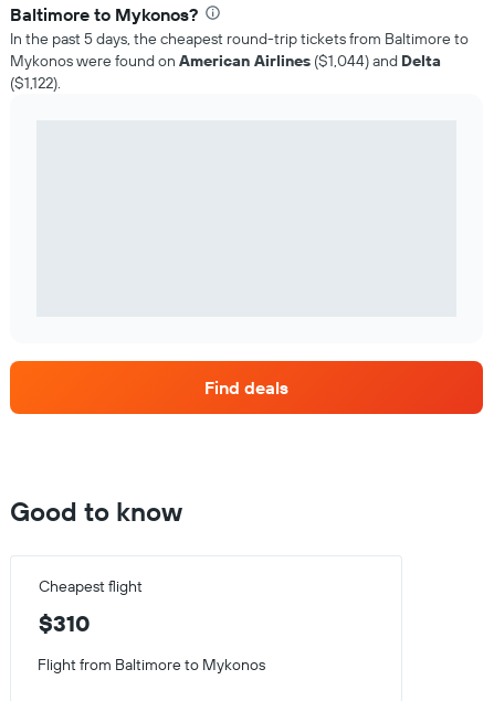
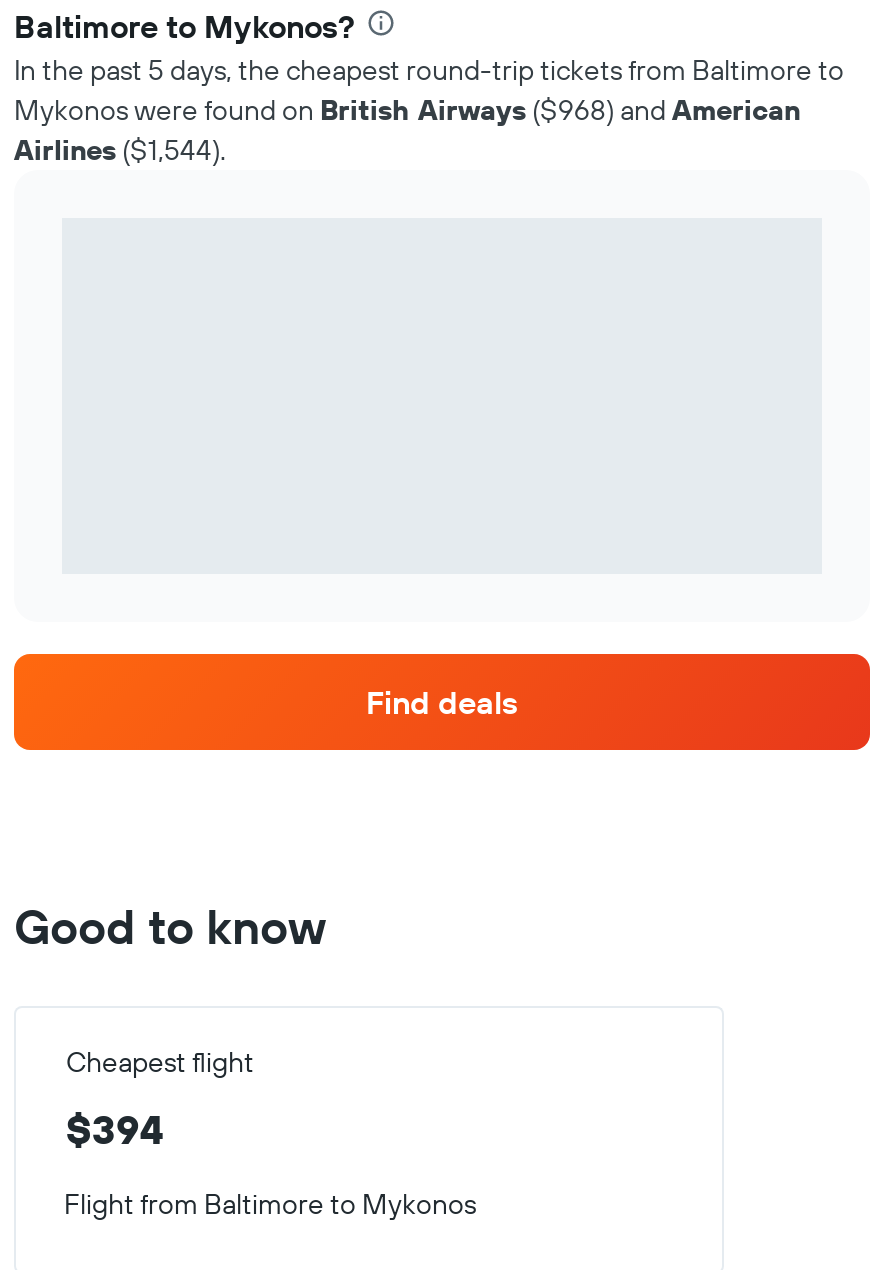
[10,51,441,93] Mykonos were found on American Airlines ($1,044) and Delta | ($1,122). -> [14,92,800,168] Mykonos were found on British Airways ($968) and American | Airlines ($1,544).
[39,609,91,637] $310 -> [66,1104,164,1154] $394

